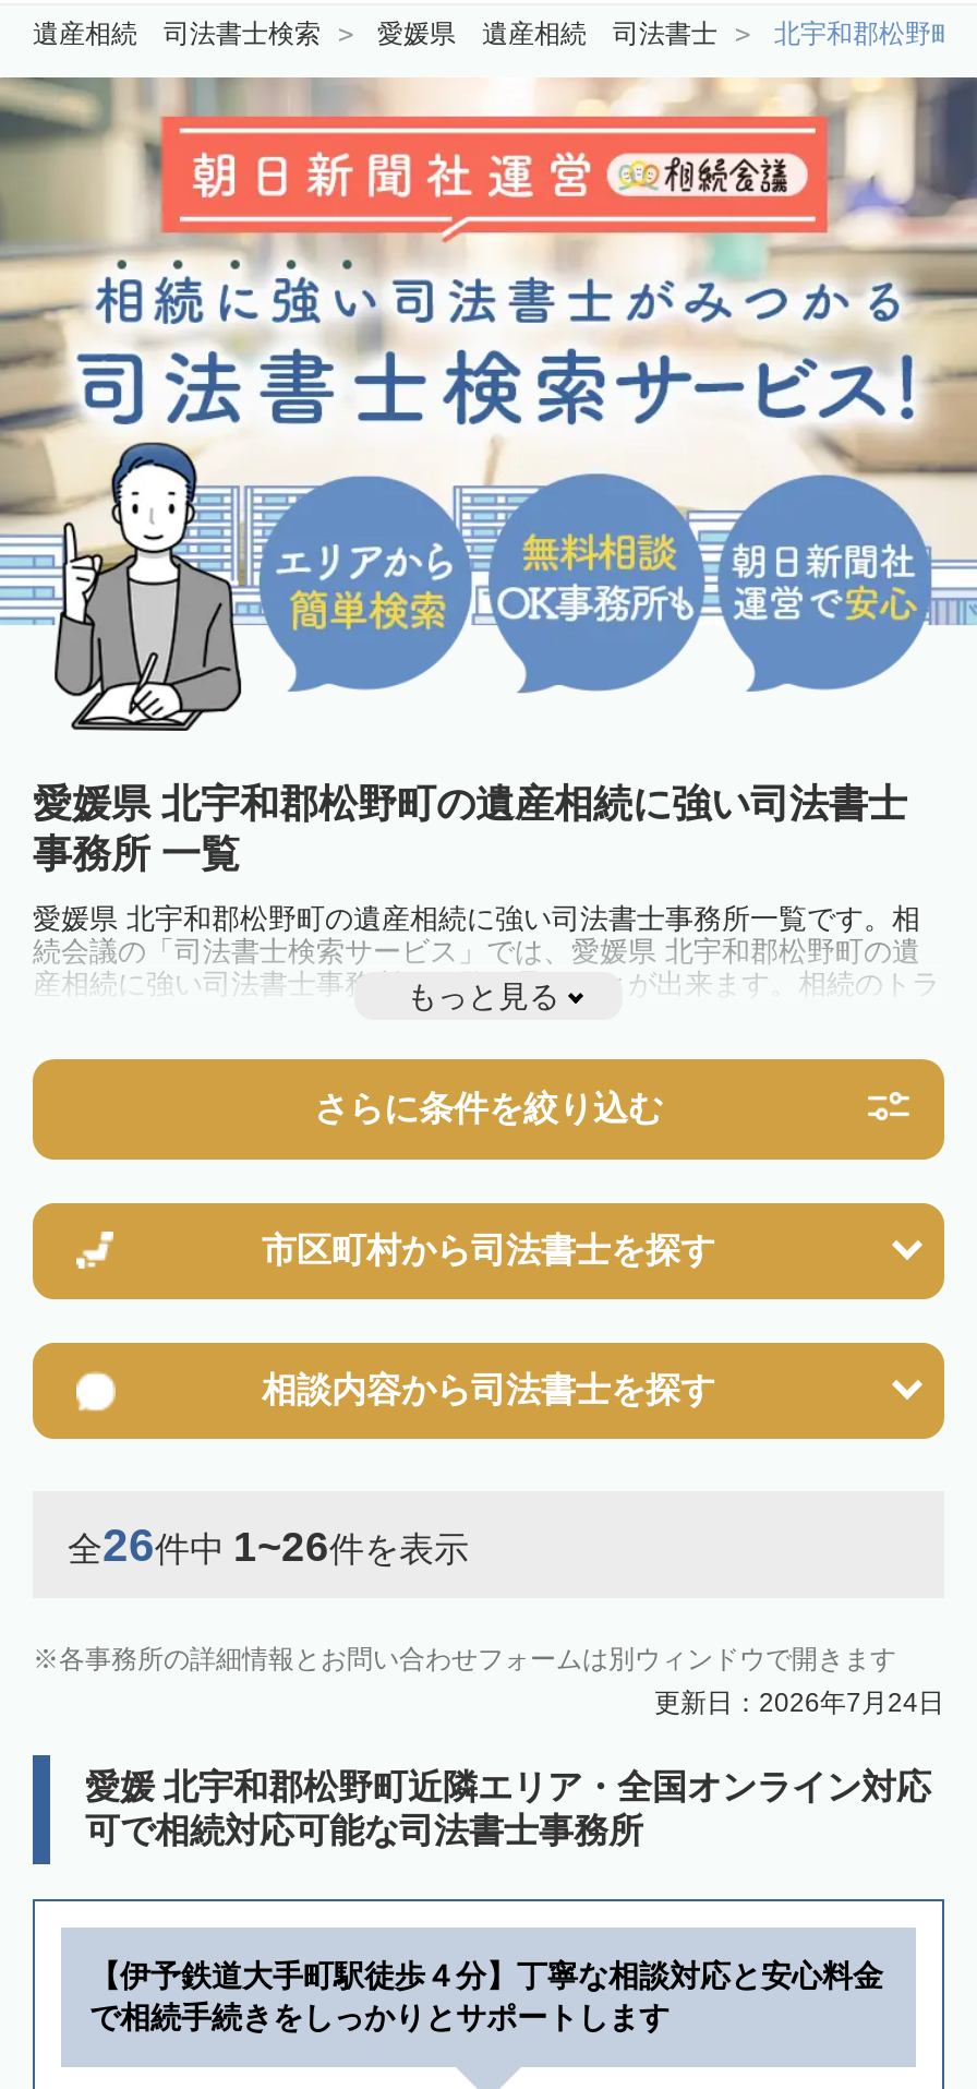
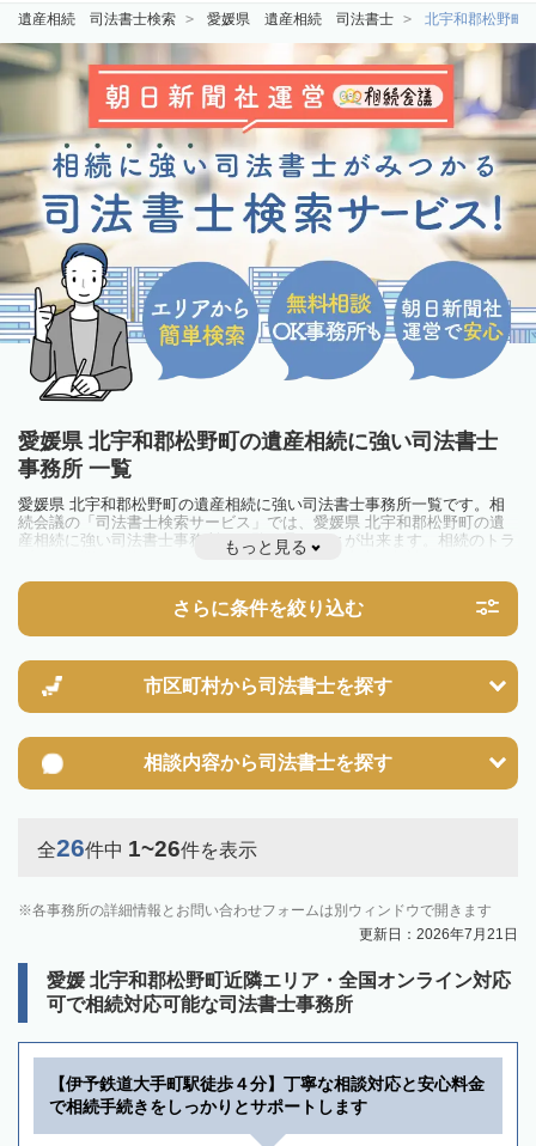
[654,1688,944,1719] 更新日：2026年7月24日 -> [359,926,518,943] 更新日：2026年7月21日

